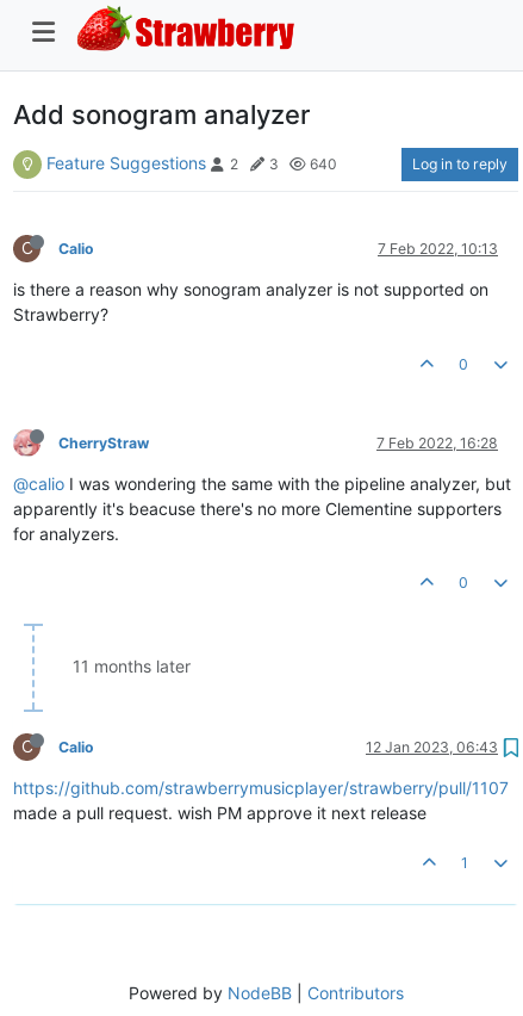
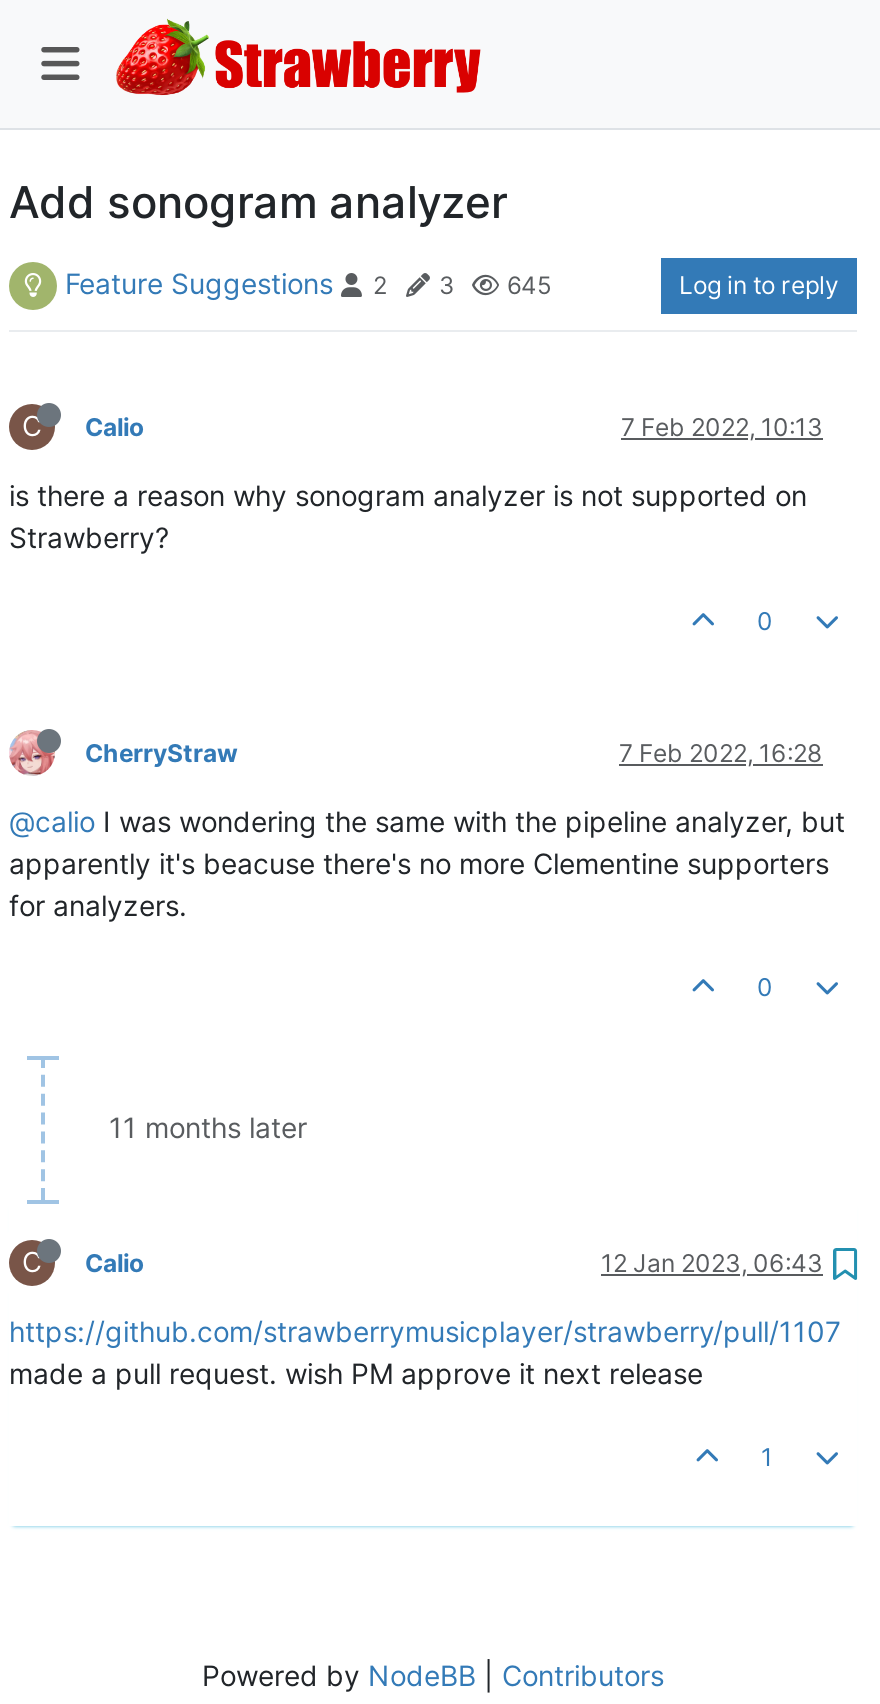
[46,152,337,173] Feature Suggestions 2 3 640 -> [65,265,551,300] Feature Suggestions 2 3 645

